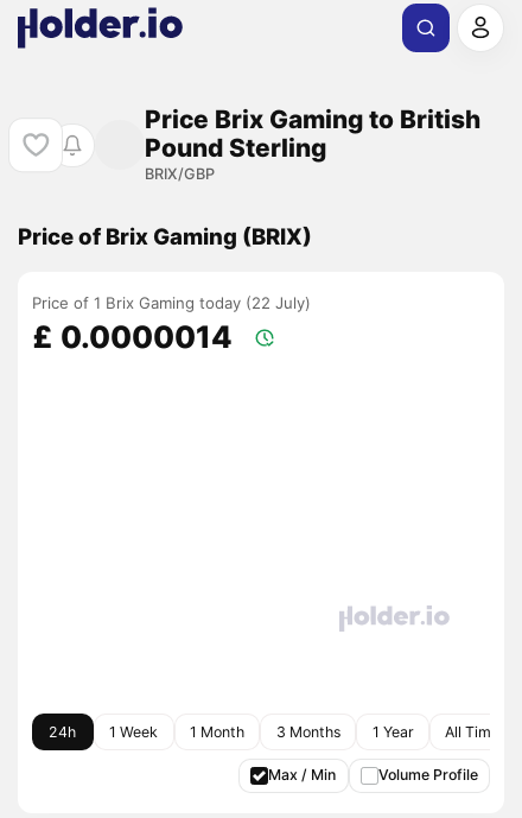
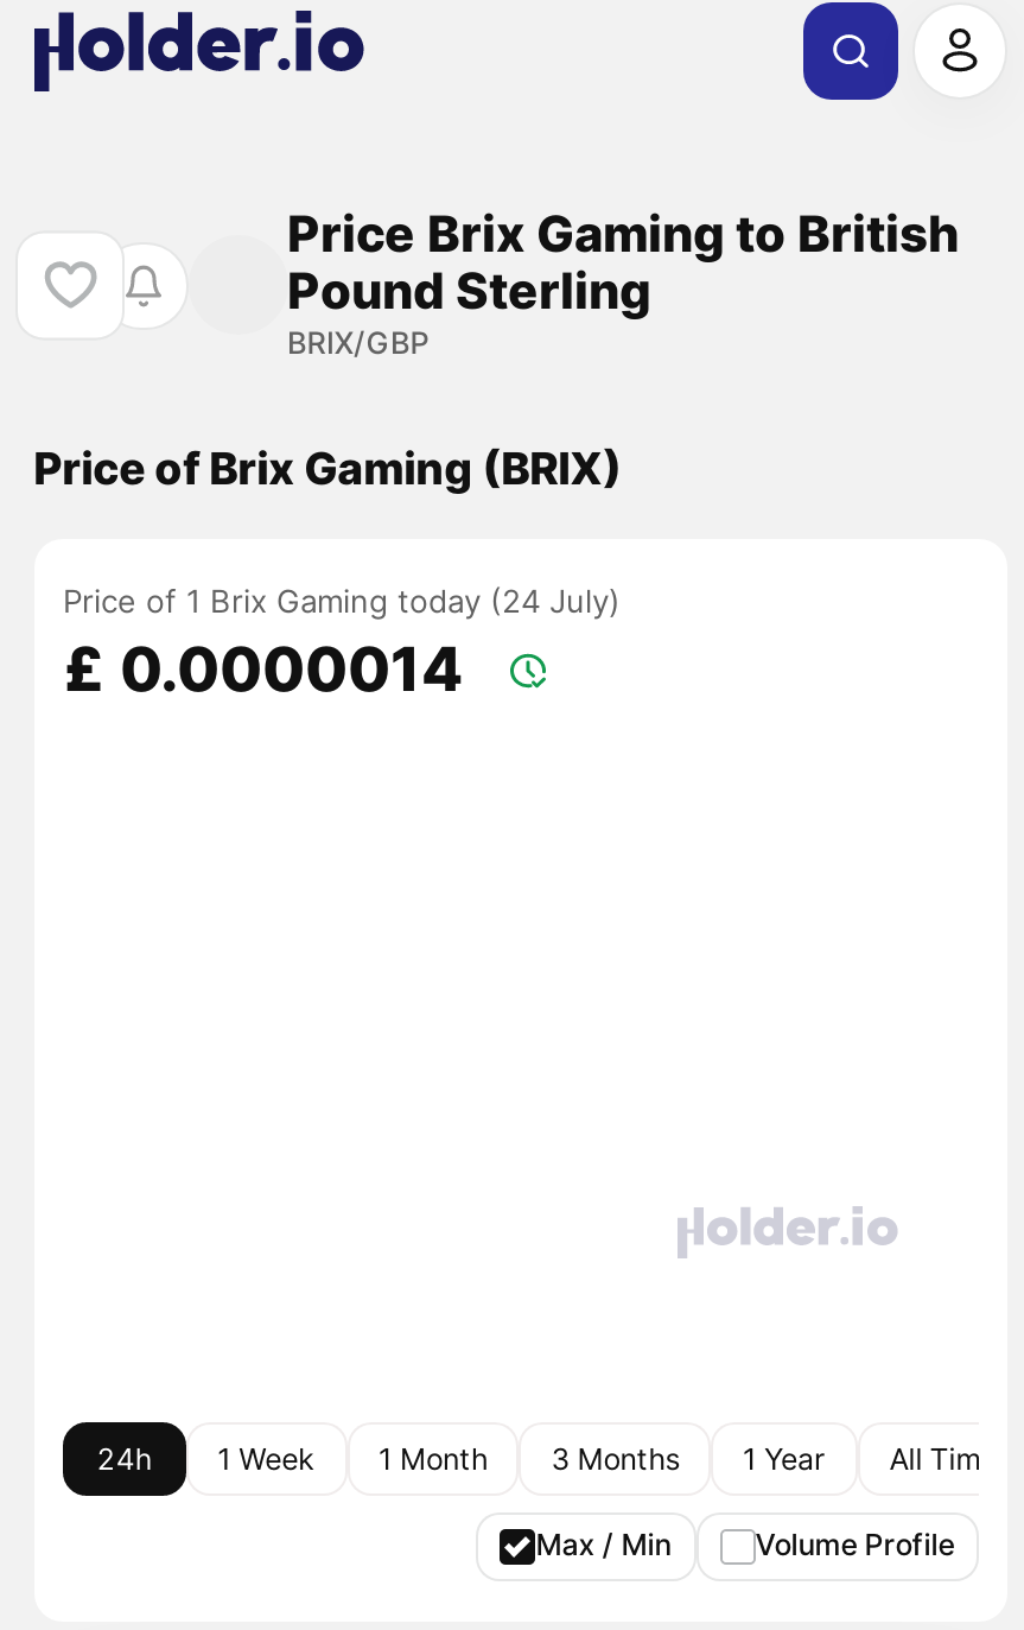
[32,294,311,313] Price of 1 Brix Gaming today (22 July) -> [63,583,621,621] Price of 1 Brix Gaming today (24 July)

